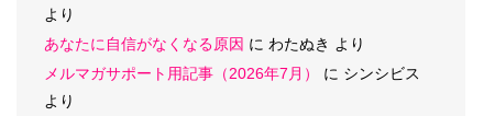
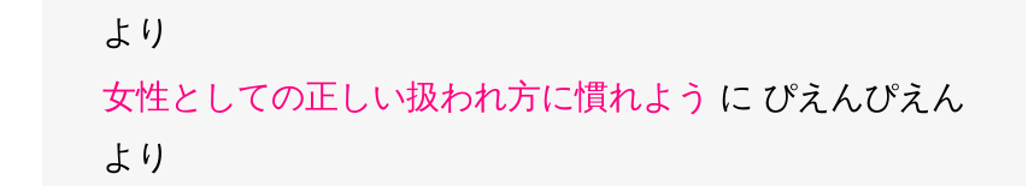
[44,35,420,82] あなたに自信がなくなる原因にわたぬきより | メルマガサポート用記事（2026年7月）にシンシビス -> [102,77,965,116] 女性としての正しい扱われ方に慣れようにぴえんぴえん

